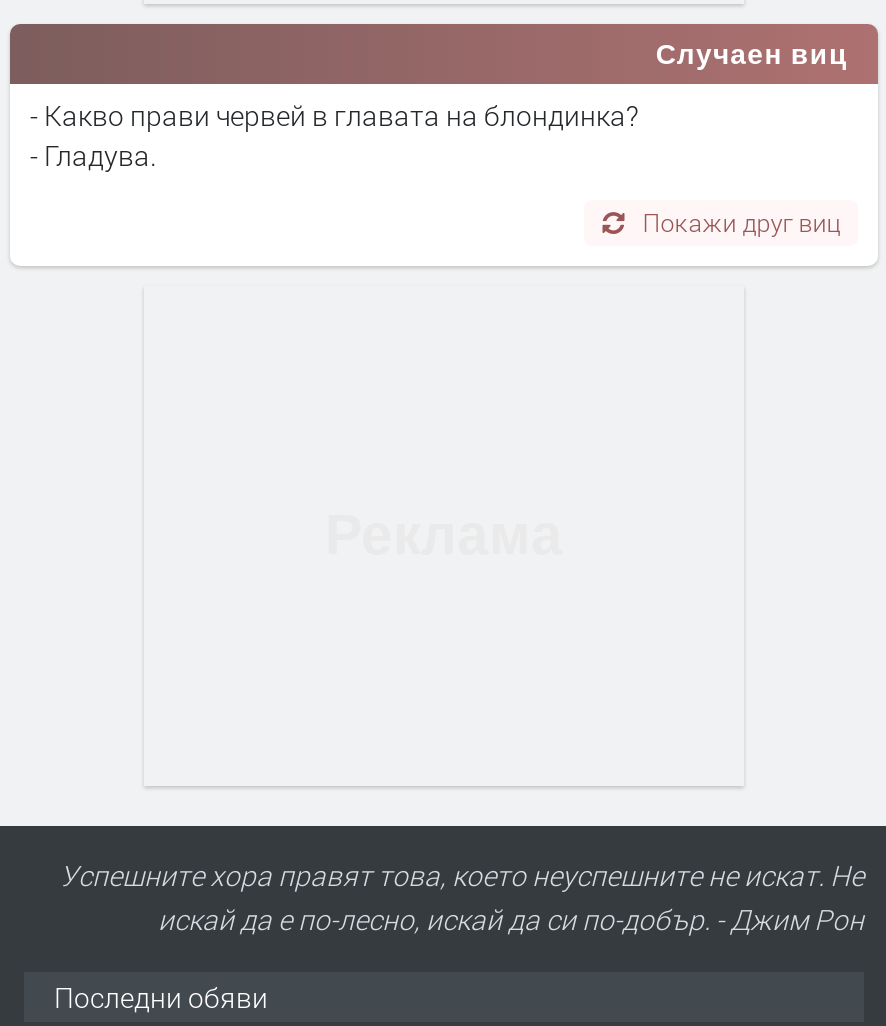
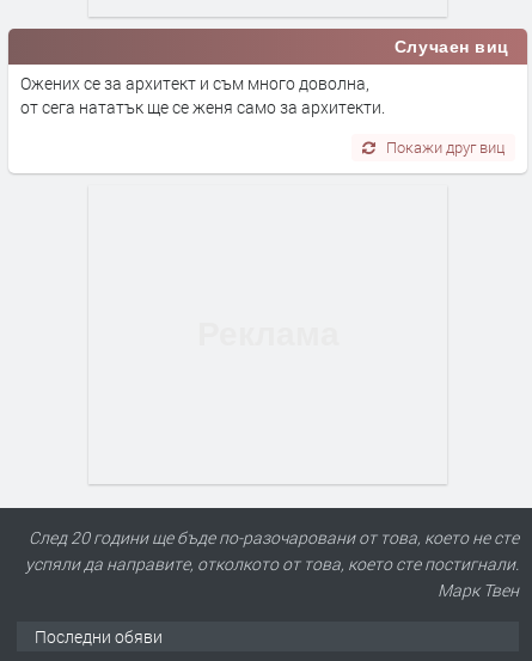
[30,96,638,174] - Какво прави червей в главата на блондинка? | - Гладува. -> [20,72,385,118] Ожених се за архитект и съм много доволна, | от сега нататък ще се женя само за архитекти.
[60,856,864,938] Успешните хора правят това, което неуспешните не искат. Не | искай да е по-лесно, искай да си по-добър. - Джим Рон -> [25,526,519,601] След 20 години ще бъде по-разочаровани от това, което не сте | успяли да направите, отколкото от това, което сте постигнали. | Марк Твен

